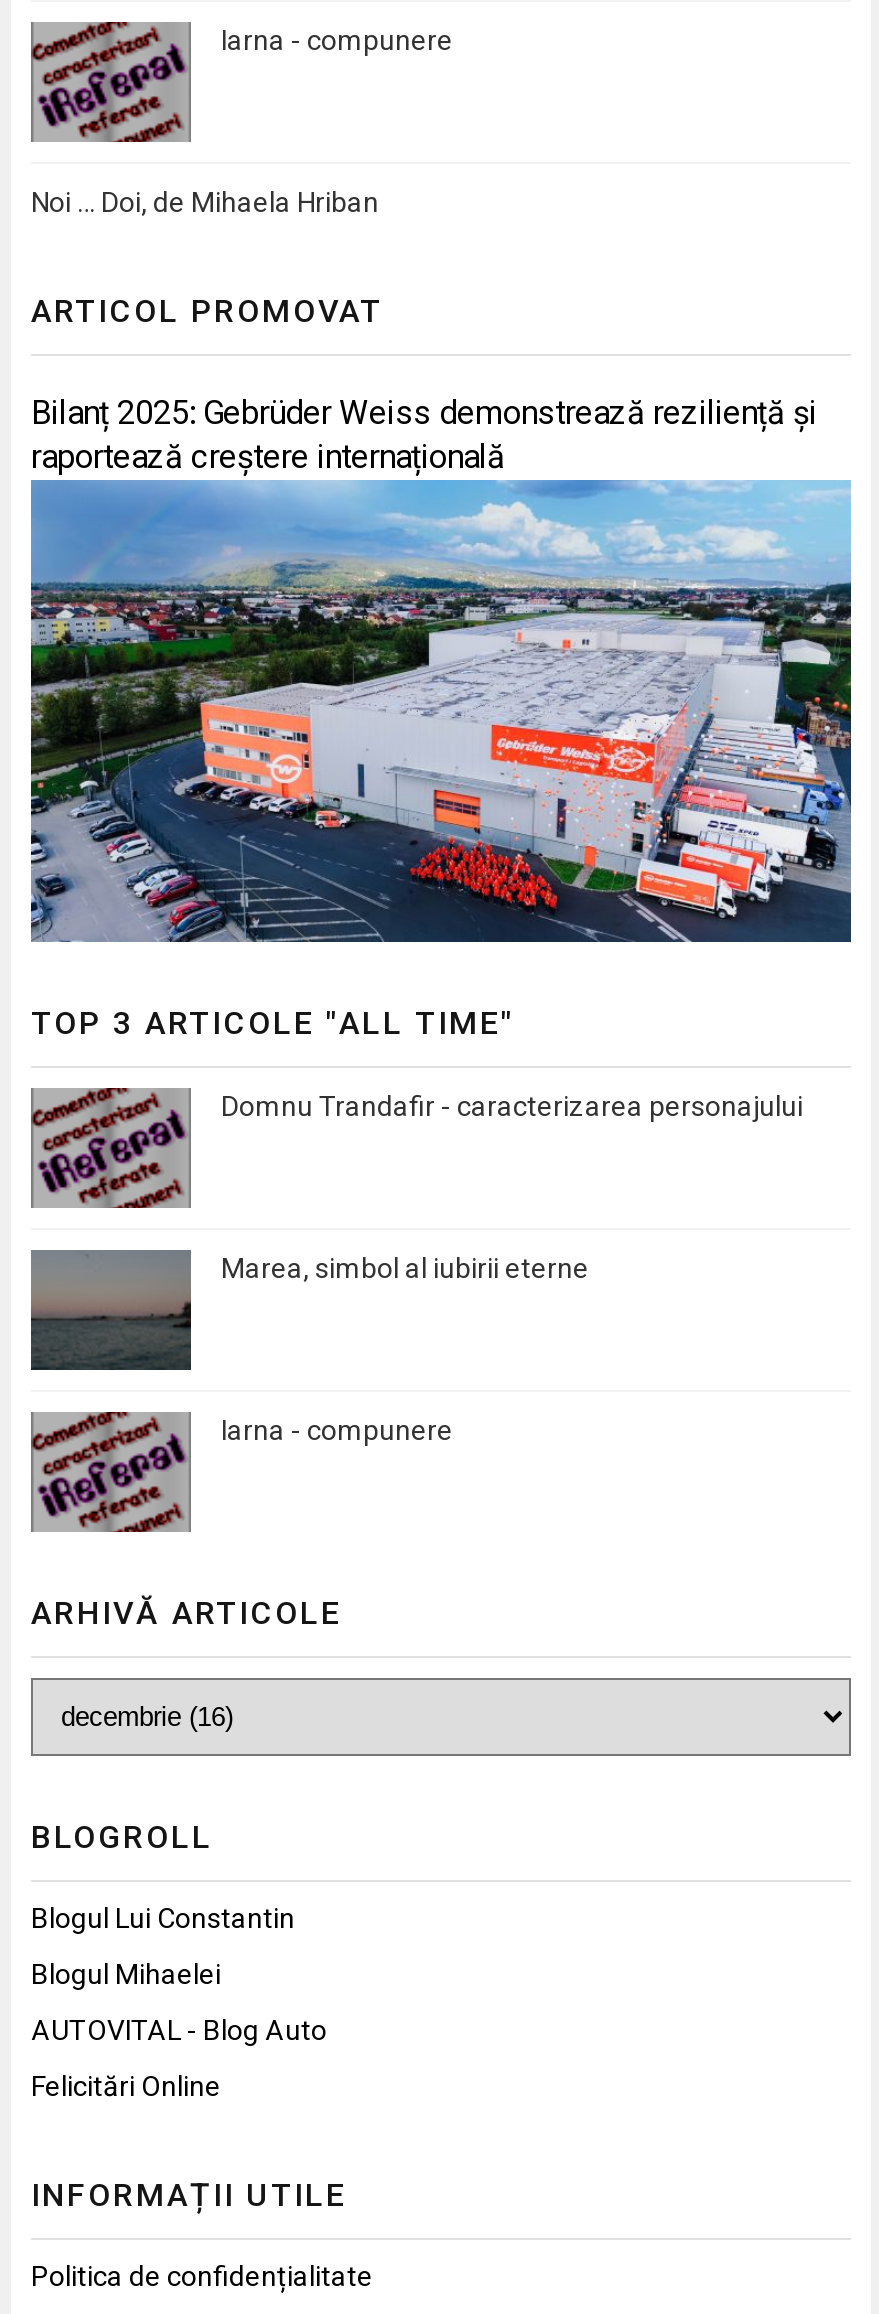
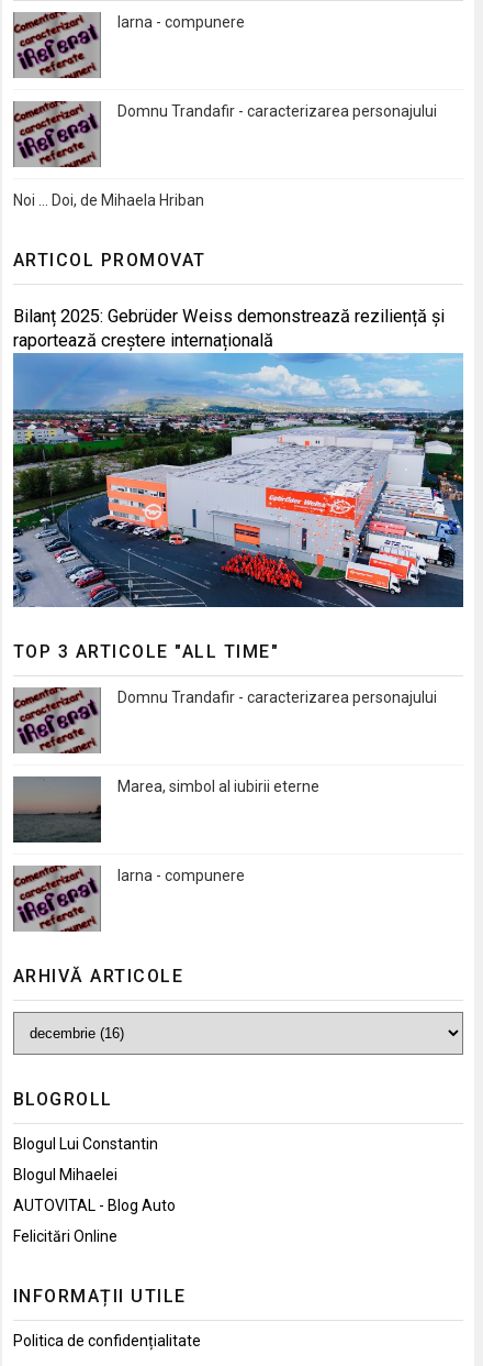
none -> [117,103,437,120] Domnu Trandafir - caracterizarea personajului

